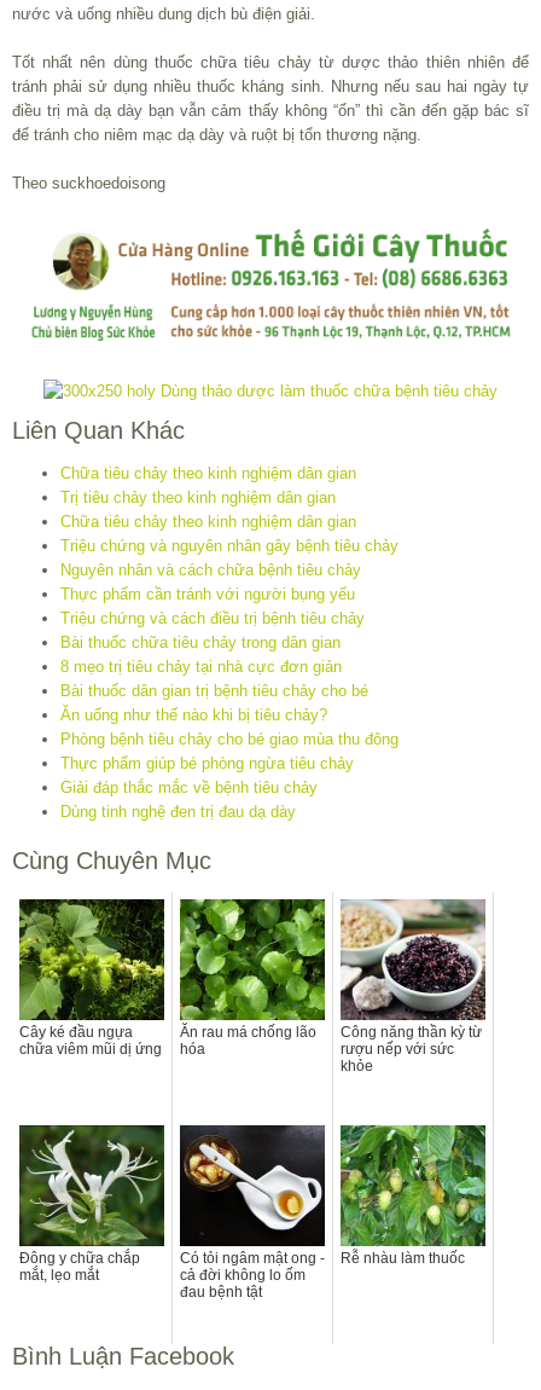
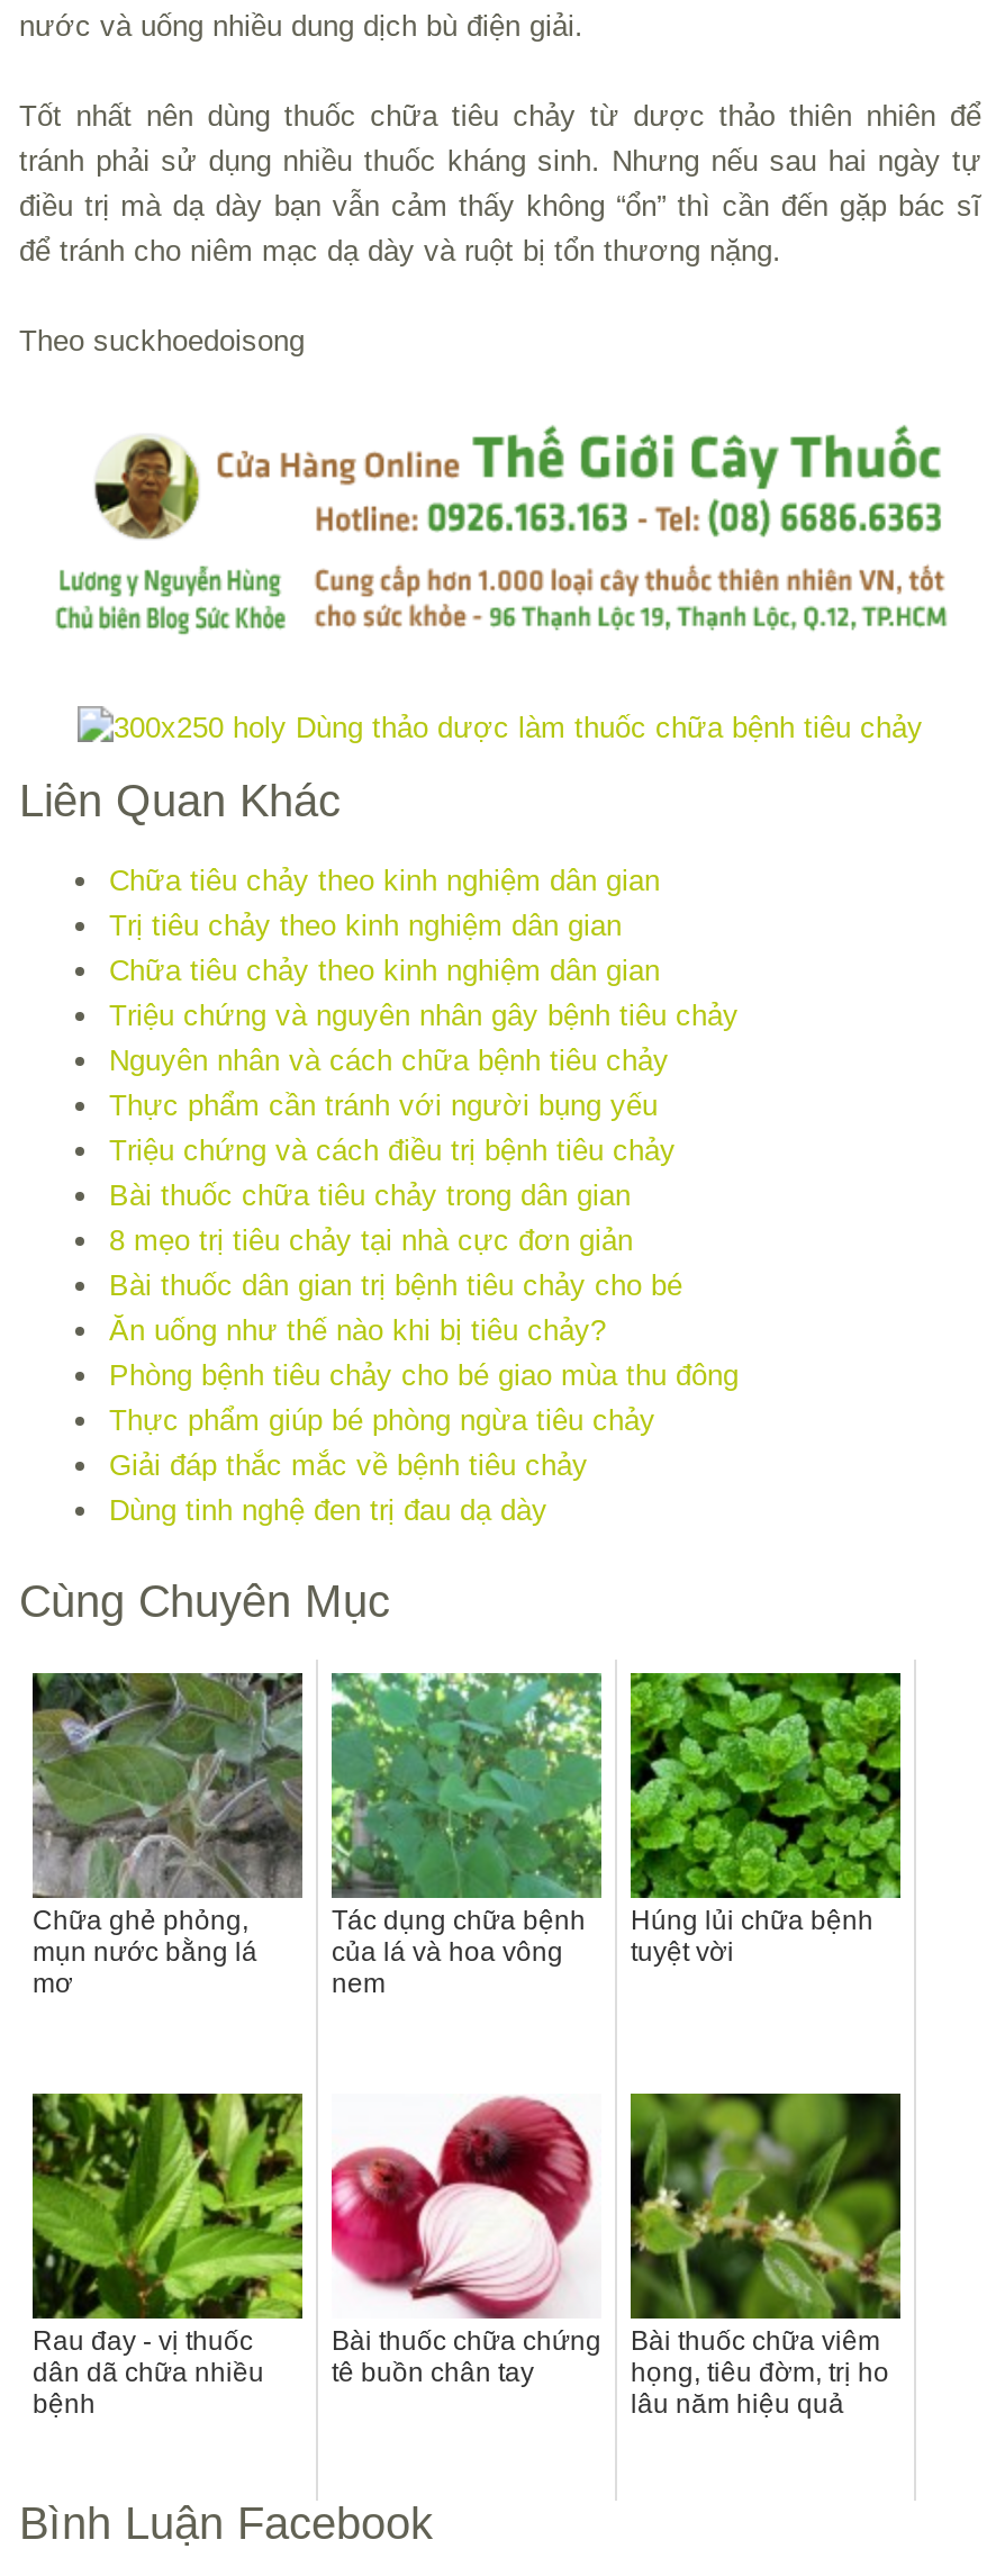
[18,898,164,1057] [image] | Cây ké đầu ngựa | chữa viêm mũi dị ứng -> [30,1671,302,1999] [image] | Chữa ghẻ phỏng, | mụn nước bằng lá | mơ
[179,898,326,1057] [image] | Ăn rau má chống lão | hóa -> [329,1671,604,1999] [image] | Tác dụng chữa bệnh | của lá và hoa vông | nem
[339,898,487,1074] [image] | Công năng thần kỳ từ | rượu nếp với sức | khỏe -> [628,1671,903,1967] [image] | Húng lủi chữa bệnh | tuyệt vời
[19,1124,165,1283] [image] | Đông y chữa chắp | mắt, lẹo mắt -> [33,2091,305,2419] [image] | Rau đay - vị thuốc | dân dã chữa nhiều | bệnh
[179,1124,326,1300] [image] | Có tỏi ngâm mật ong - | cả đời không lo ốm | đau bệnh tật -> [329,2094,601,2388] [image] | Bài thuốc chữa chứng | tê buồn chân tay
[339,1124,487,1266] [image] | Rễ nhàu làm thuốc -> [628,2091,903,2419] [image] | Bài thuốc chữa viêm | họng, tiêu đờm, trị ho | lâu năm hiệu quả

